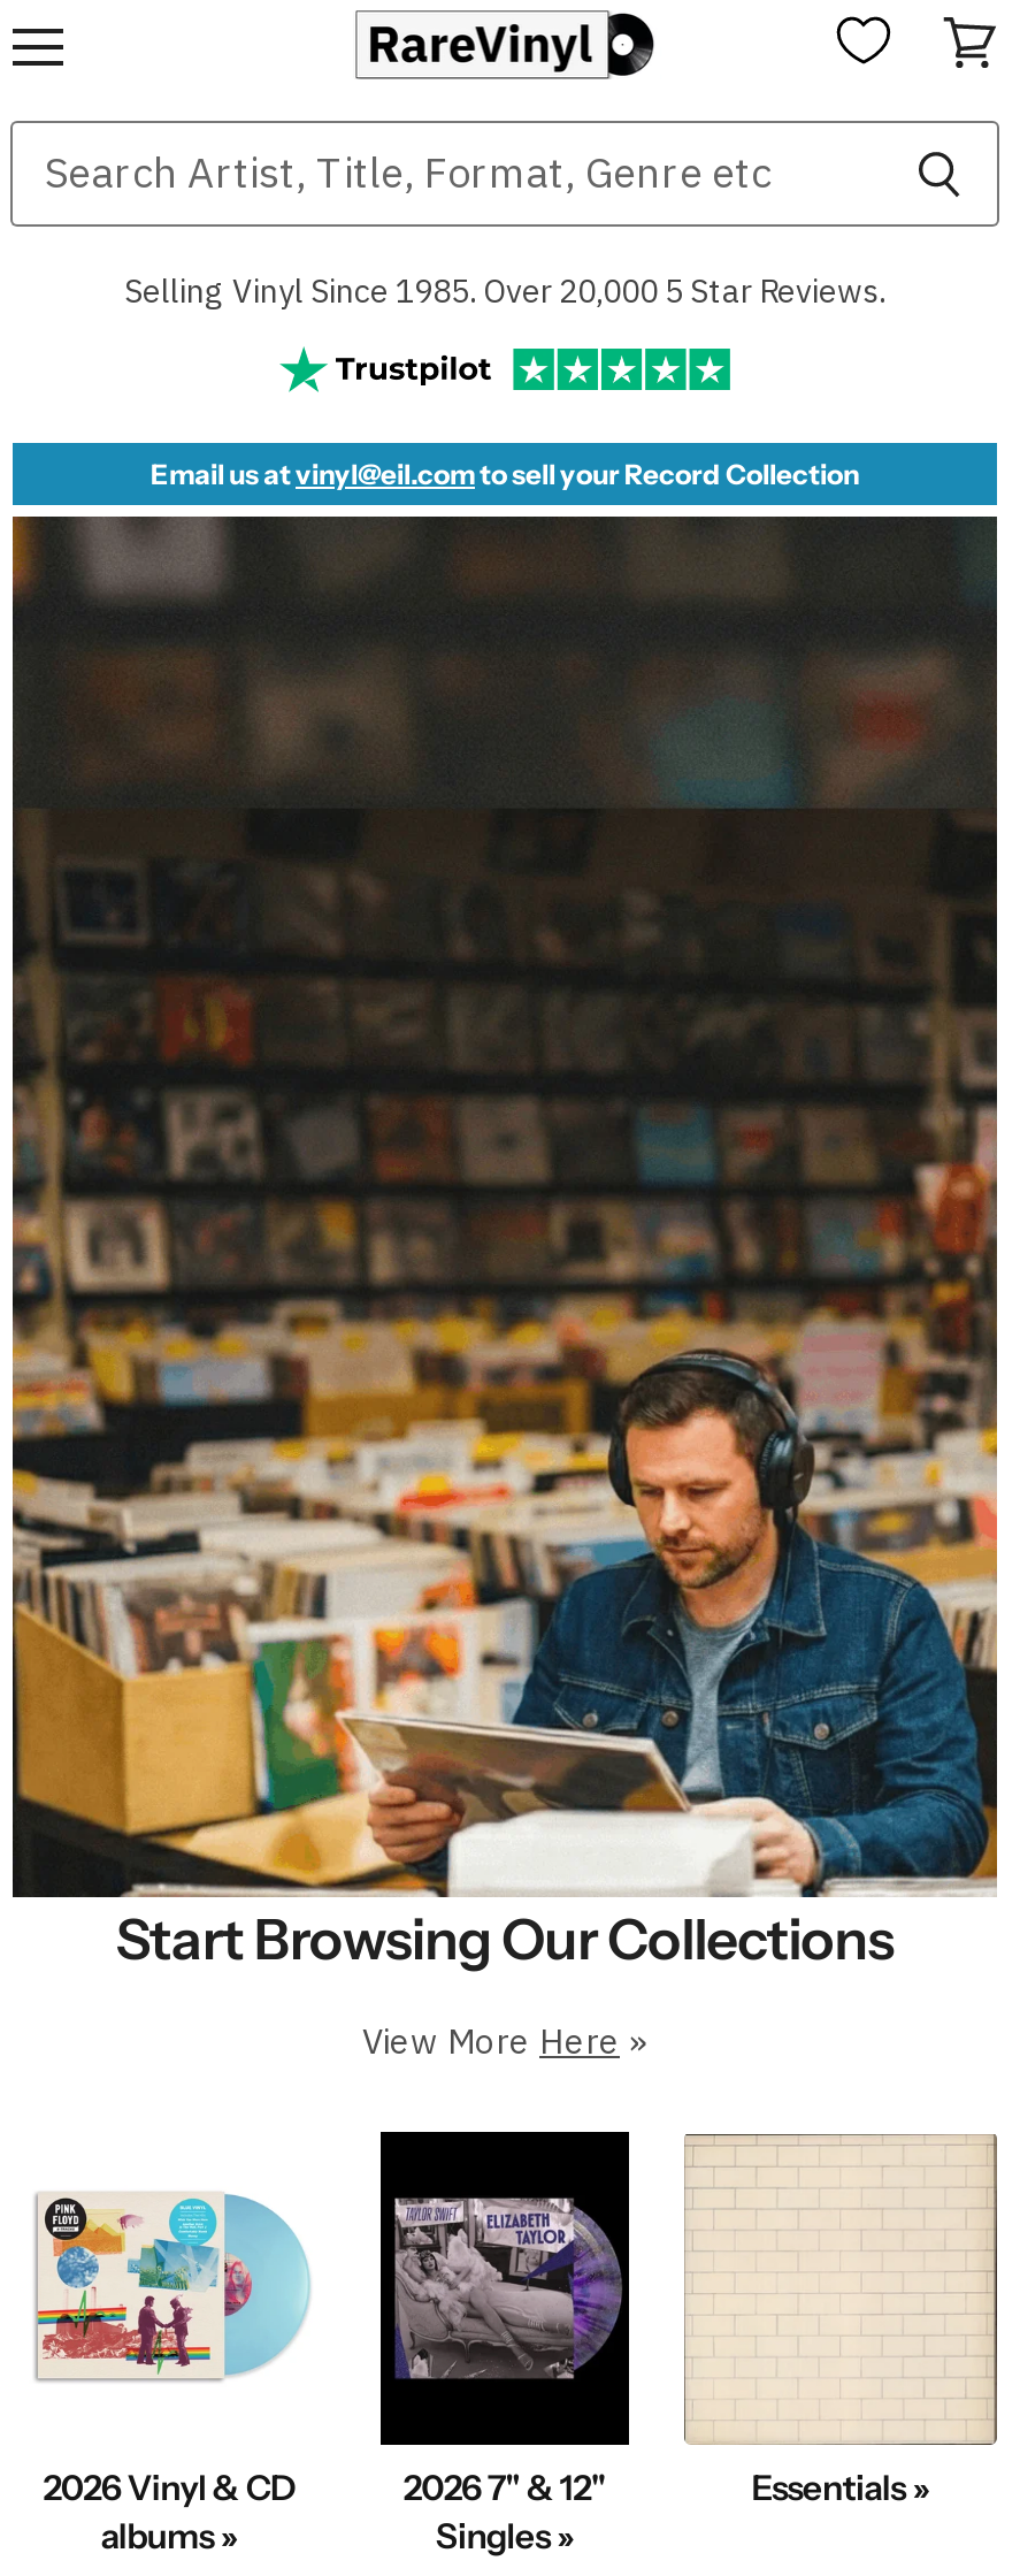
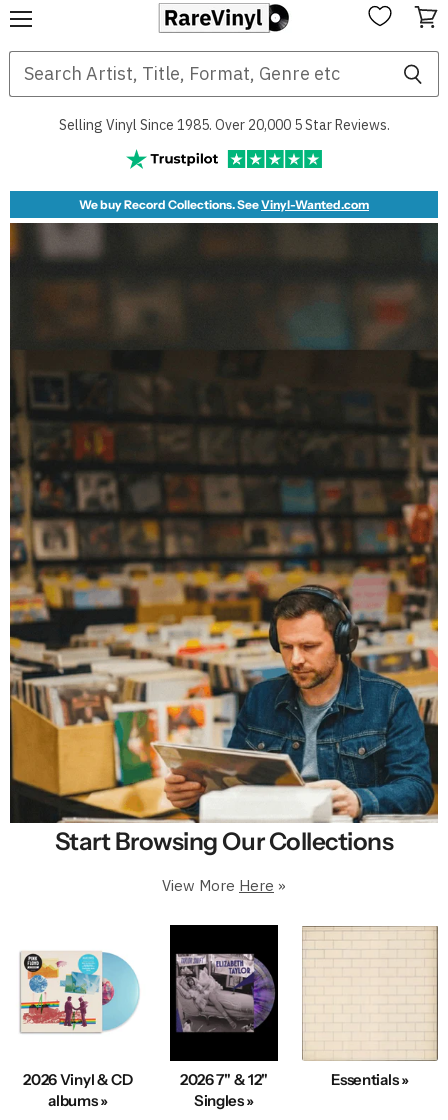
[151,457,859,491] Email us atvinyl@eil.comto sell your Record Collection -> [79,197,369,212] We buy Record Collections. SeeVinyl-Wanted.com

